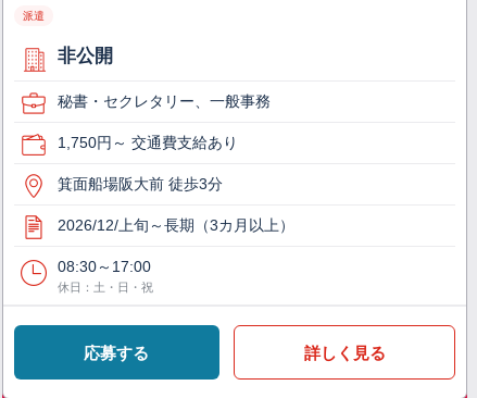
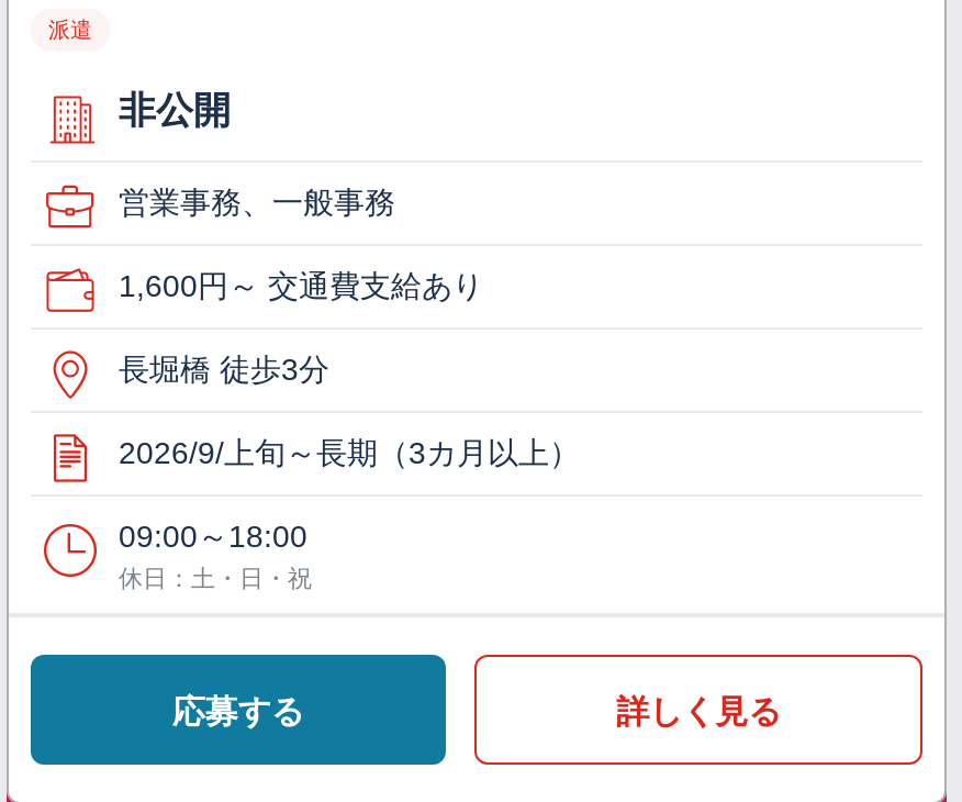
[58,93,271,110] 秘書・セクレタリー、一般事務 -> [119,185,395,220] 営業事務、一般事務
[58,134,238,151] 1,750円～ 交通費支給あり -> [119,269,483,304] 1,600円～ 交通費支給あり
[58,175,223,193] 箕面船場阪大前 徒歩3分 -> [119,352,329,387] 長堀橋 徒歩3分
[58,217,294,234] 2026/12/上旬～長期（3カ月以上） -> [119,436,580,471] 2026/9/上旬～長期（3カ月以上）
[58,258,151,275] 08:30～17:00 -> [119,519,307,554] 09:00～18:00

